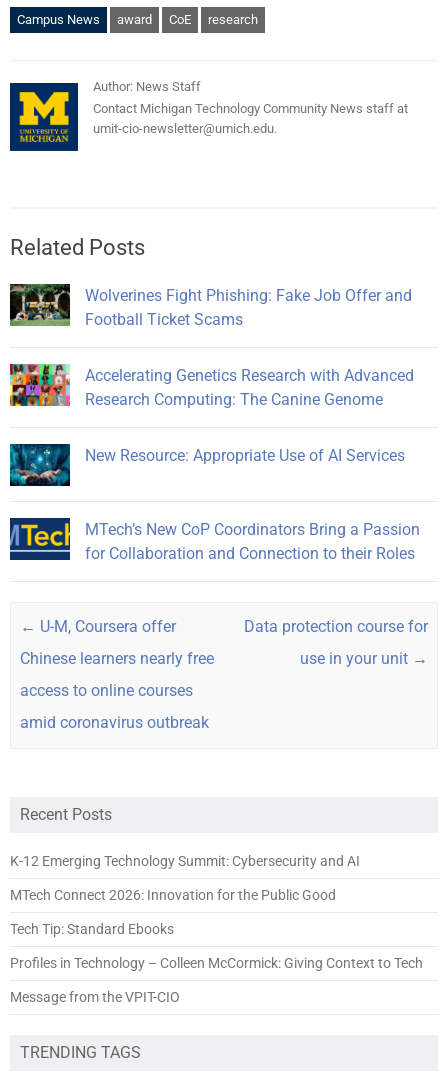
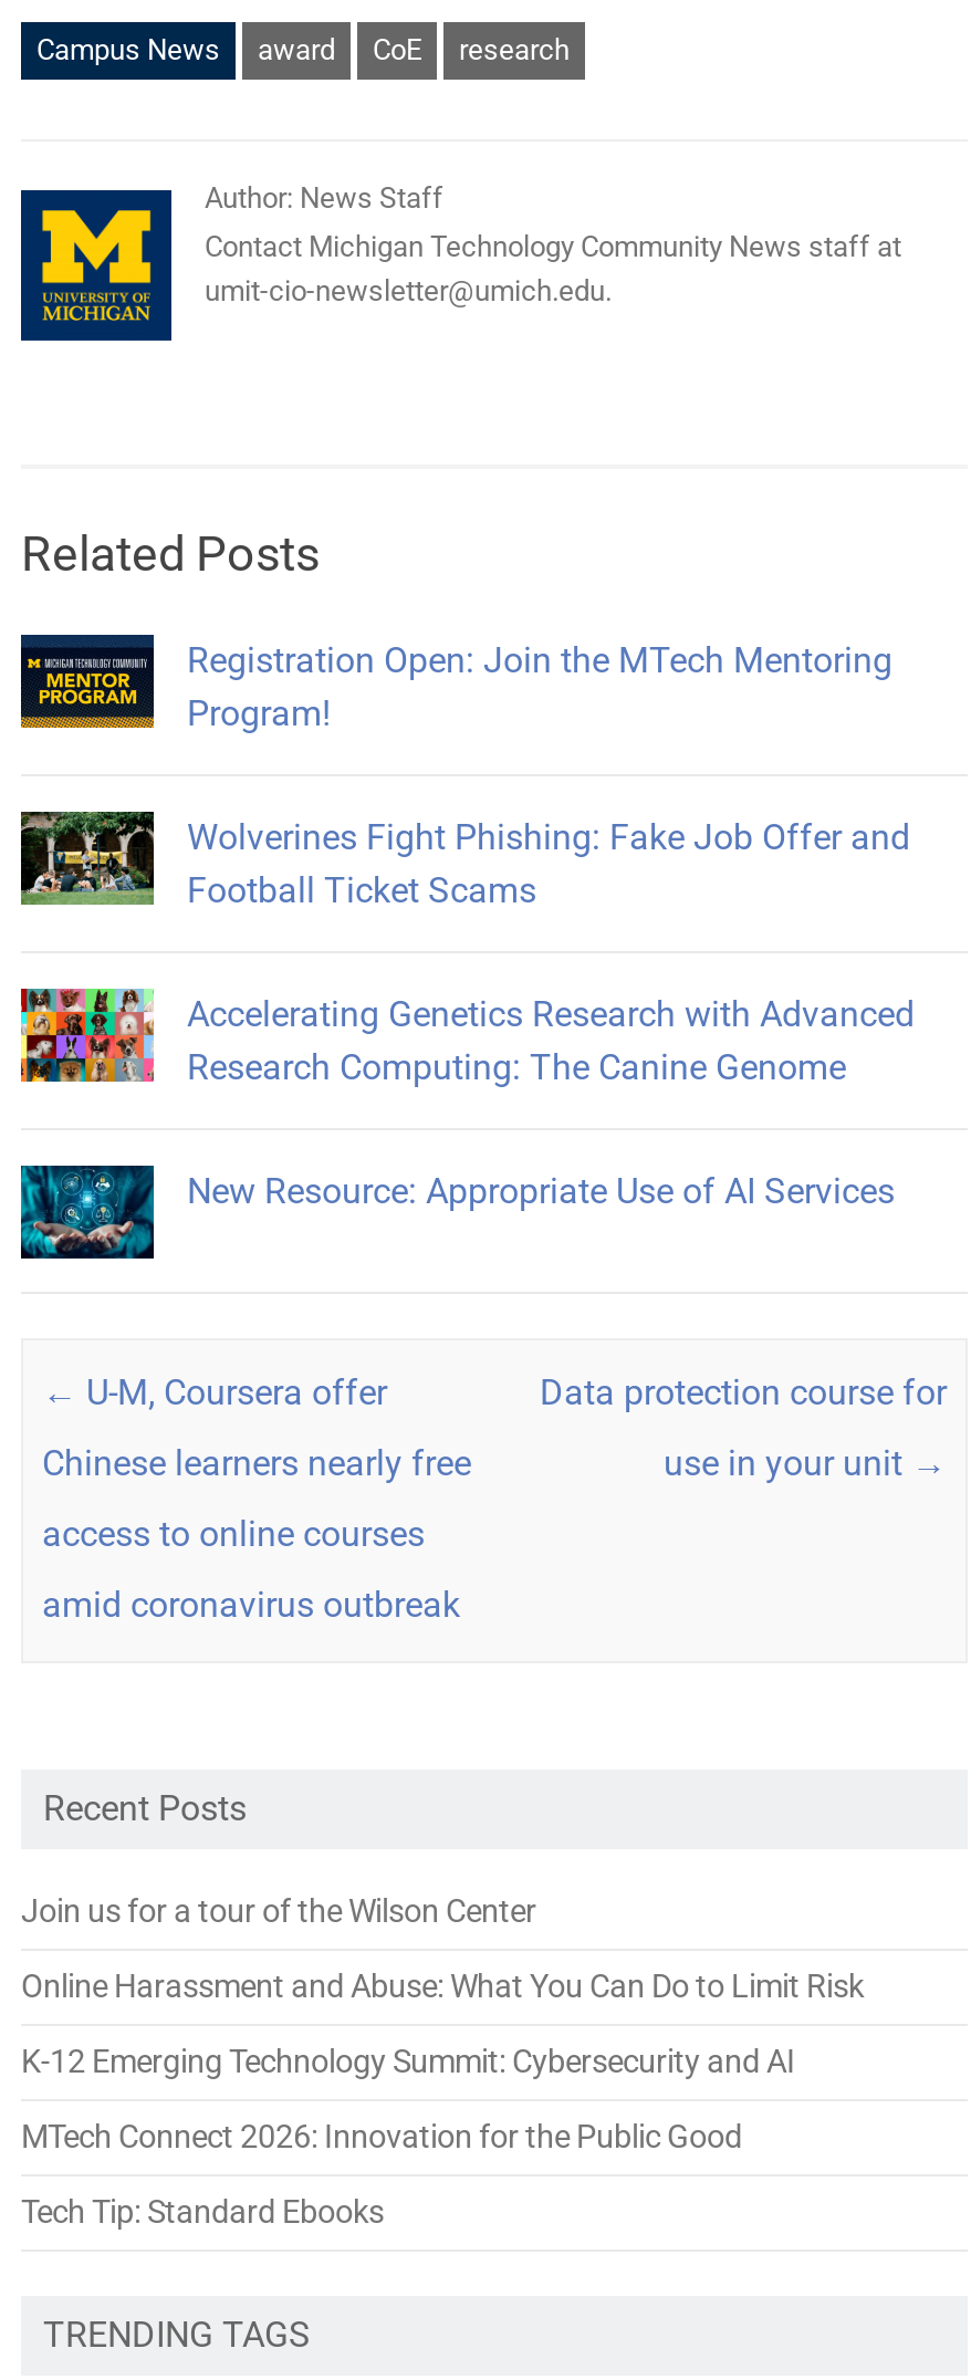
none -> [21,635,892,733] [image] | Registration Open: Join the MTech Mentoring | Program!
moved [9,282,414,465] -> [19,807,915,1211]: [image] | Wolverines Fight Phishing: Fake Job Offer and | Football Ticket Scams | Accelerating Genetics Research with Advanced | Research Computing: The Canine Genome | New Resource: Appropriate Use of AI Services
moved [8,443,71,487] -> [17,1163,156,1261]: [image]
[9,517,420,563] [image] | MTech’s New CoP Coordinators Bring a Passion | for Collaboration and Connection to their Roles -> none
none -> [21,1893,864,2003] Join us for a tour of the Wilson Center | Online Harassment and Abuse: What You Can Do to Limit Risk
moved [10,853,360,937] -> [21,2043,795,2229]: K-12 Emerging Technology Summit: Cybersecurity and AI | MTech Connect 2026: Innovation for the Public Good | Tech Tip: Standard Ebooks
[10,955,423,1005] Profiles in Technology – Colleen McCormick: Giving Context to Tech | Message from the VPIT-CIO -> none

